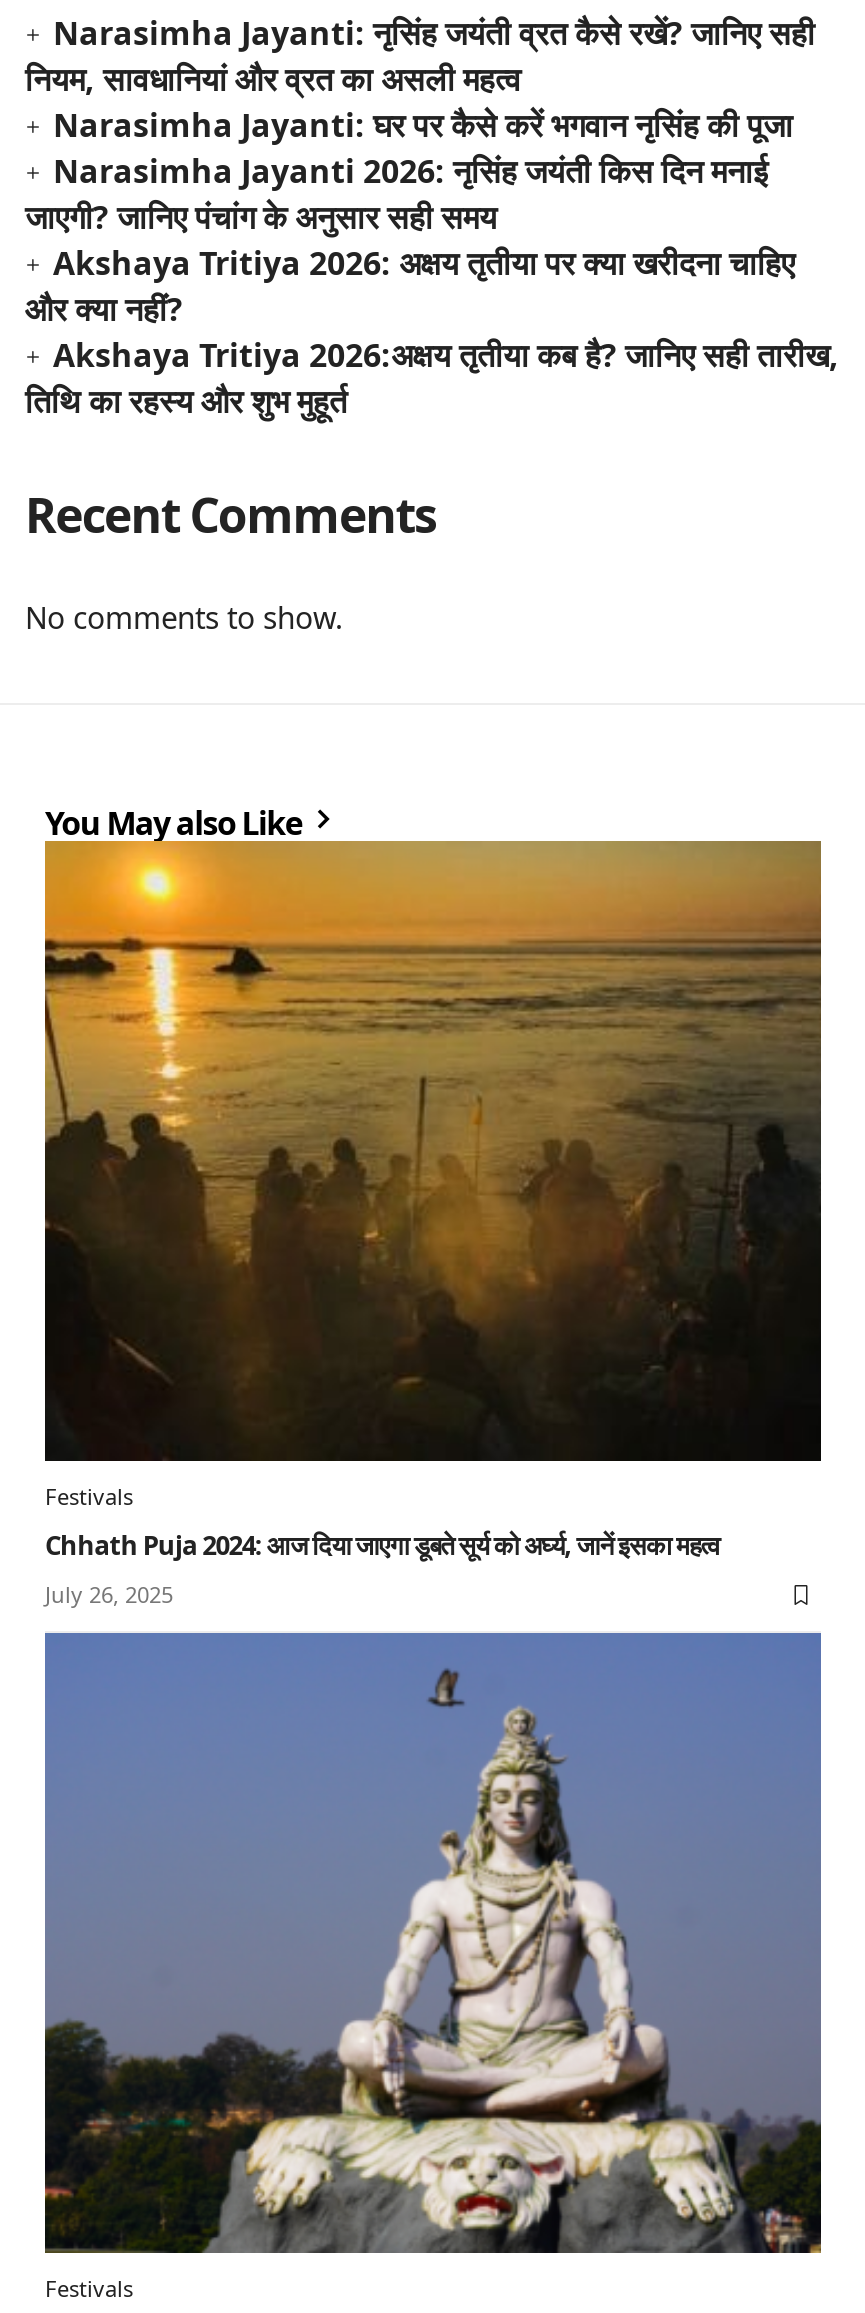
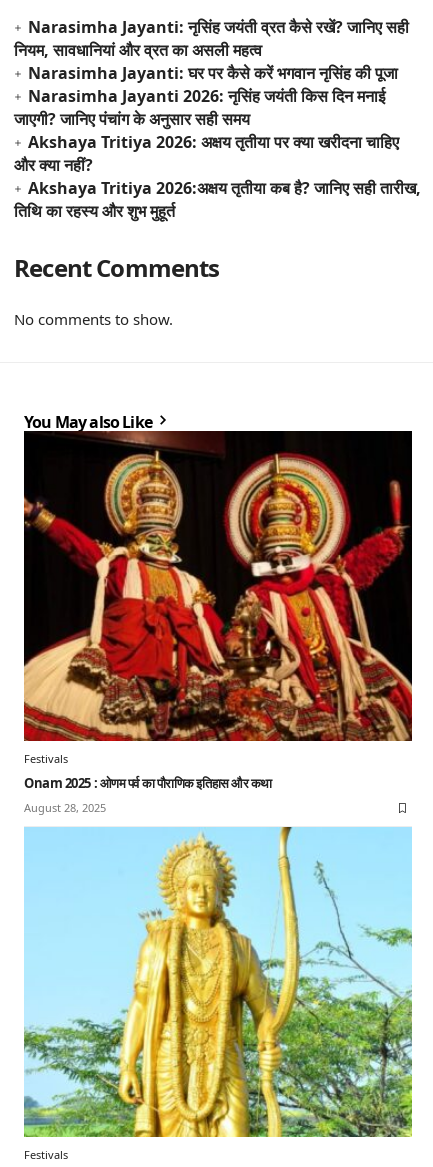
[43,839,823,1609] [image] | Chhath Puja 2024: आज दिया जाएगा डूबते सूर्य को अर्घ्य, जानें इसका महत्व | July 26, 2025 -> [23,430,413,815] [image] | Onam 2025 : ओणम पर्व का पौराणिक इतिहास और कथा | August 28, 2025
[43,1631,823,2255] [image] -> [23,826,413,1138] [image]

